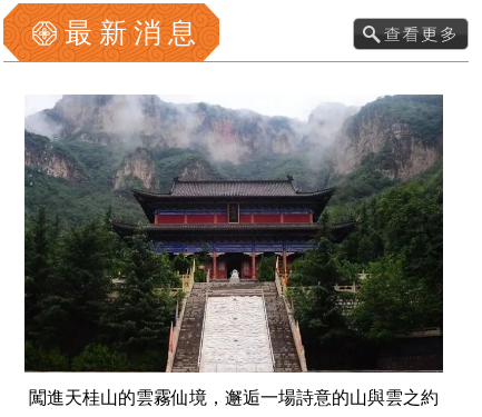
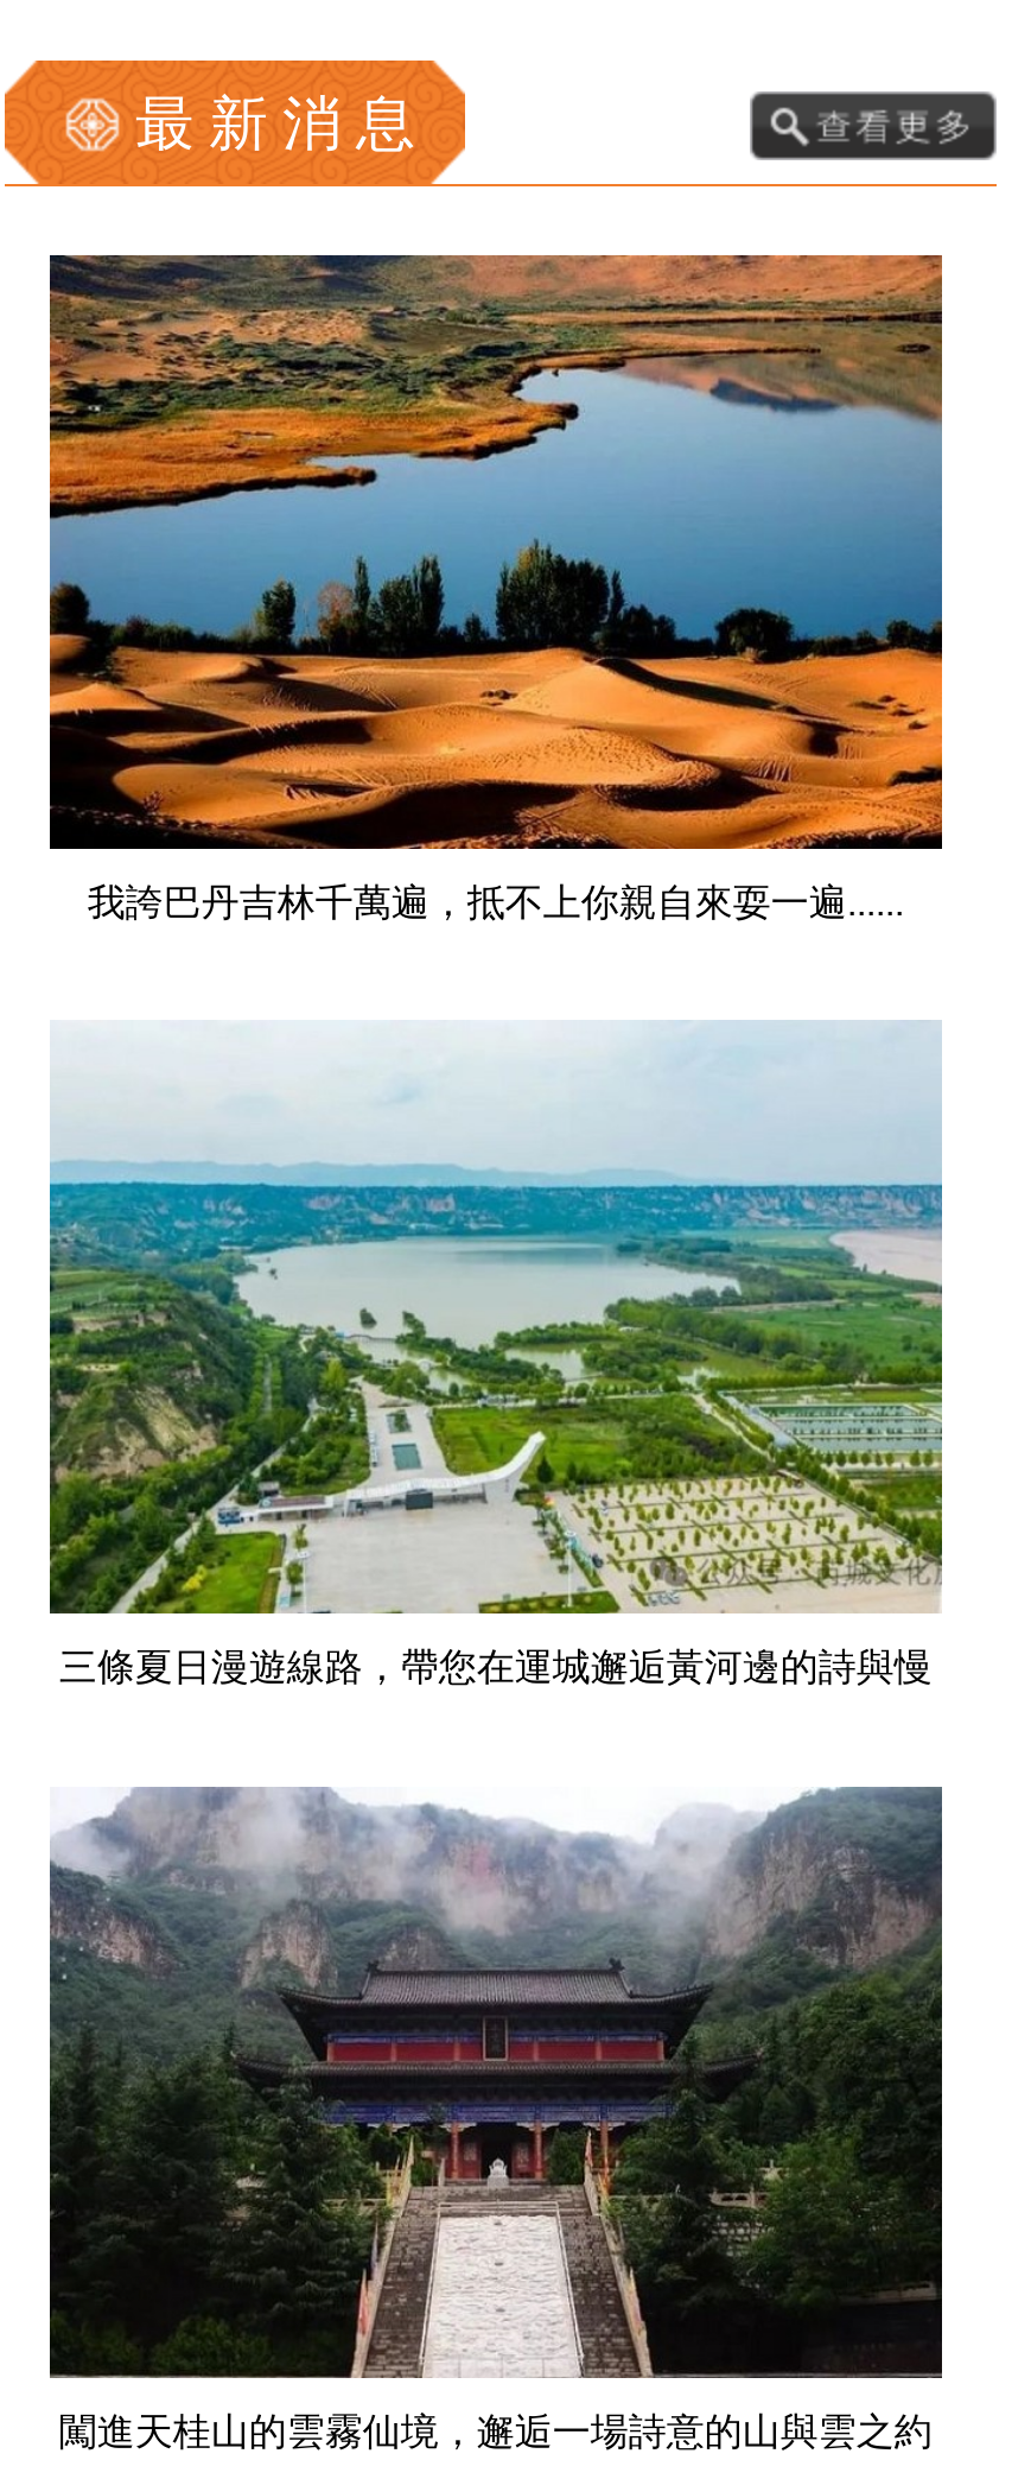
none -> [47,253,944,922] [image] | 我誇巴丹吉林千萬遍，抵不上你親自來耍一遍......
none -> [47,1020,944,1687] [image] | 三條夏日漫遊線路，帶您在運城邂逅黃河邊的詩與慢

